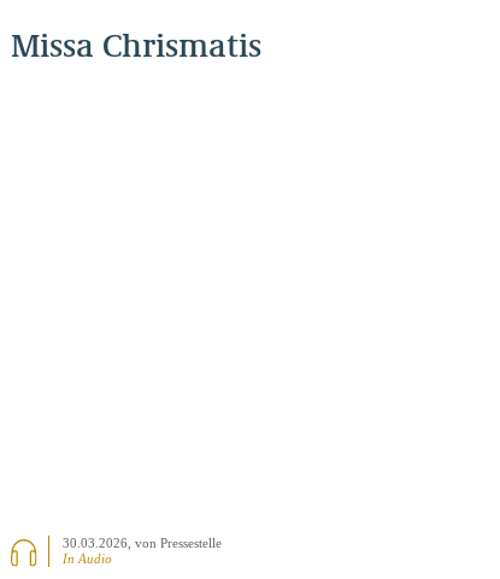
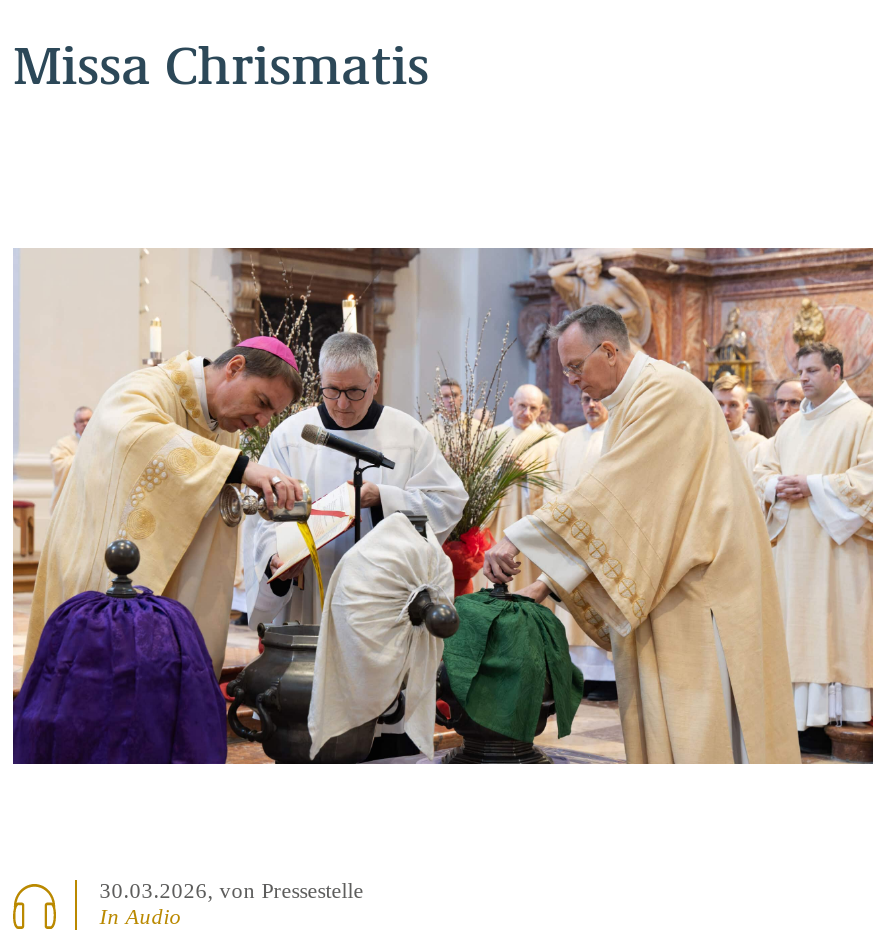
none -> [11,246,875,766] [image]

